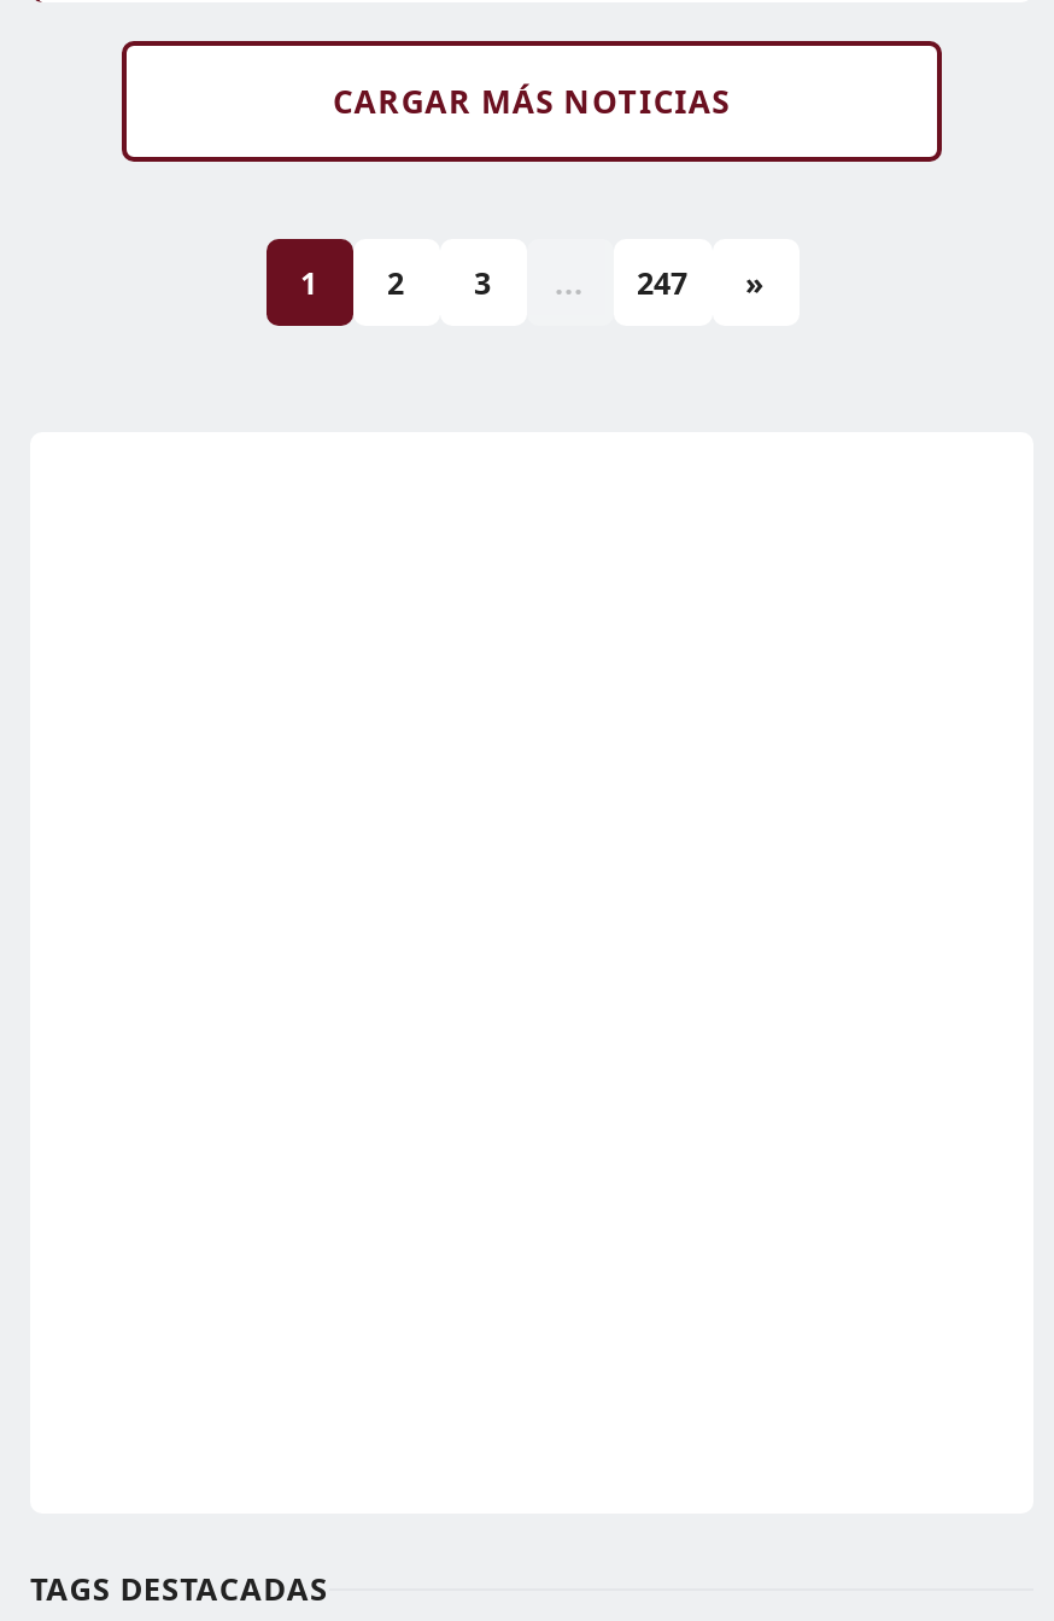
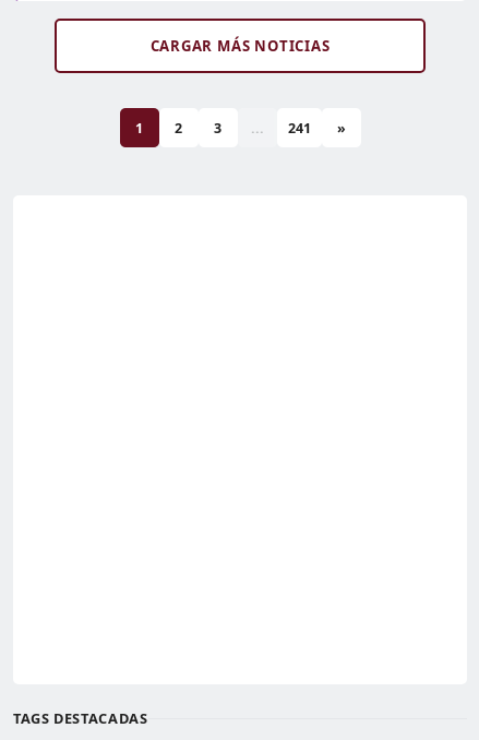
[637,262,687,303] 247 -> [288,118,310,137] 241

